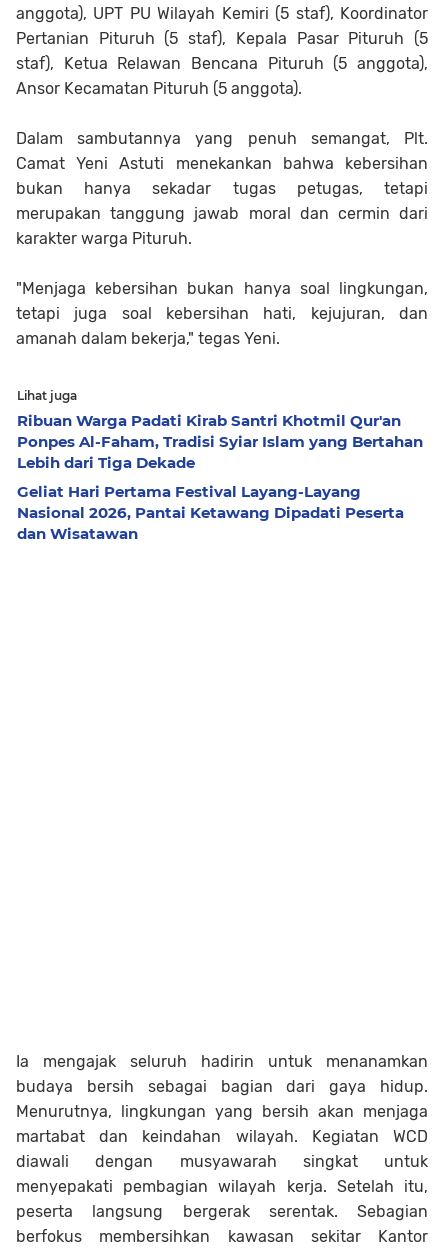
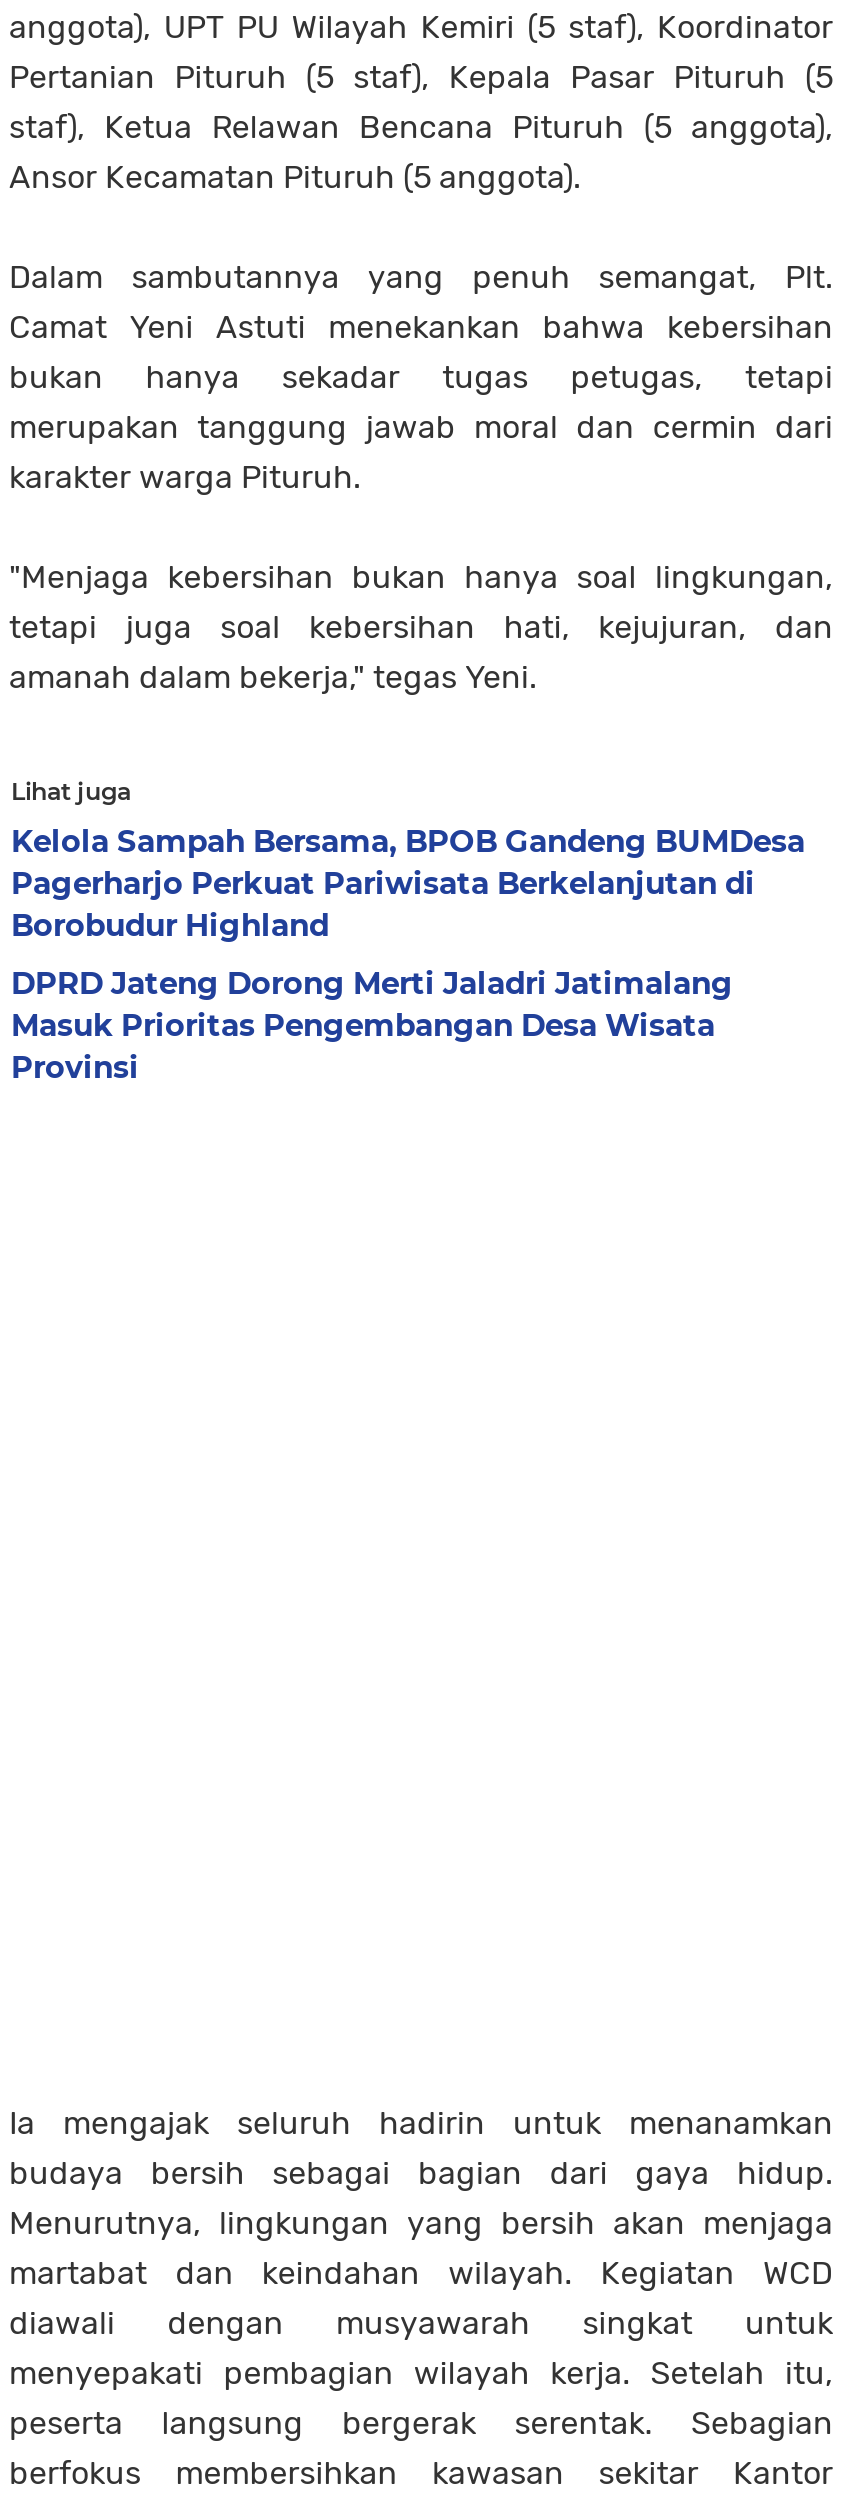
[17,411,423,472] Ribuan Warga Padati Kirab Santri Khotmil Qur'an | Ponpes Al-Faham, Tradisi Syiar Islam yang Bertahan | Lebih dari Tiga Dekade -> [11,821,805,943] Kelola Sampah Bersama, BPOB Gandeng BUMDesa | Pagerharjo Perkuat Pariwisata Berkelanjutan di | Borobudur Highland
[17,482,404,543] Geliat Hari Pertama Festival Layang-Layang | Nasional 2026, Pantai Ketawang Dipadati Peserta | dan Wisatawan -> [11,963,733,1085] DPRD Jateng Dorong Merti Jaladri Jatimalang | Masuk Prioritas Pengembangan Desa Wisata | Provinsi

